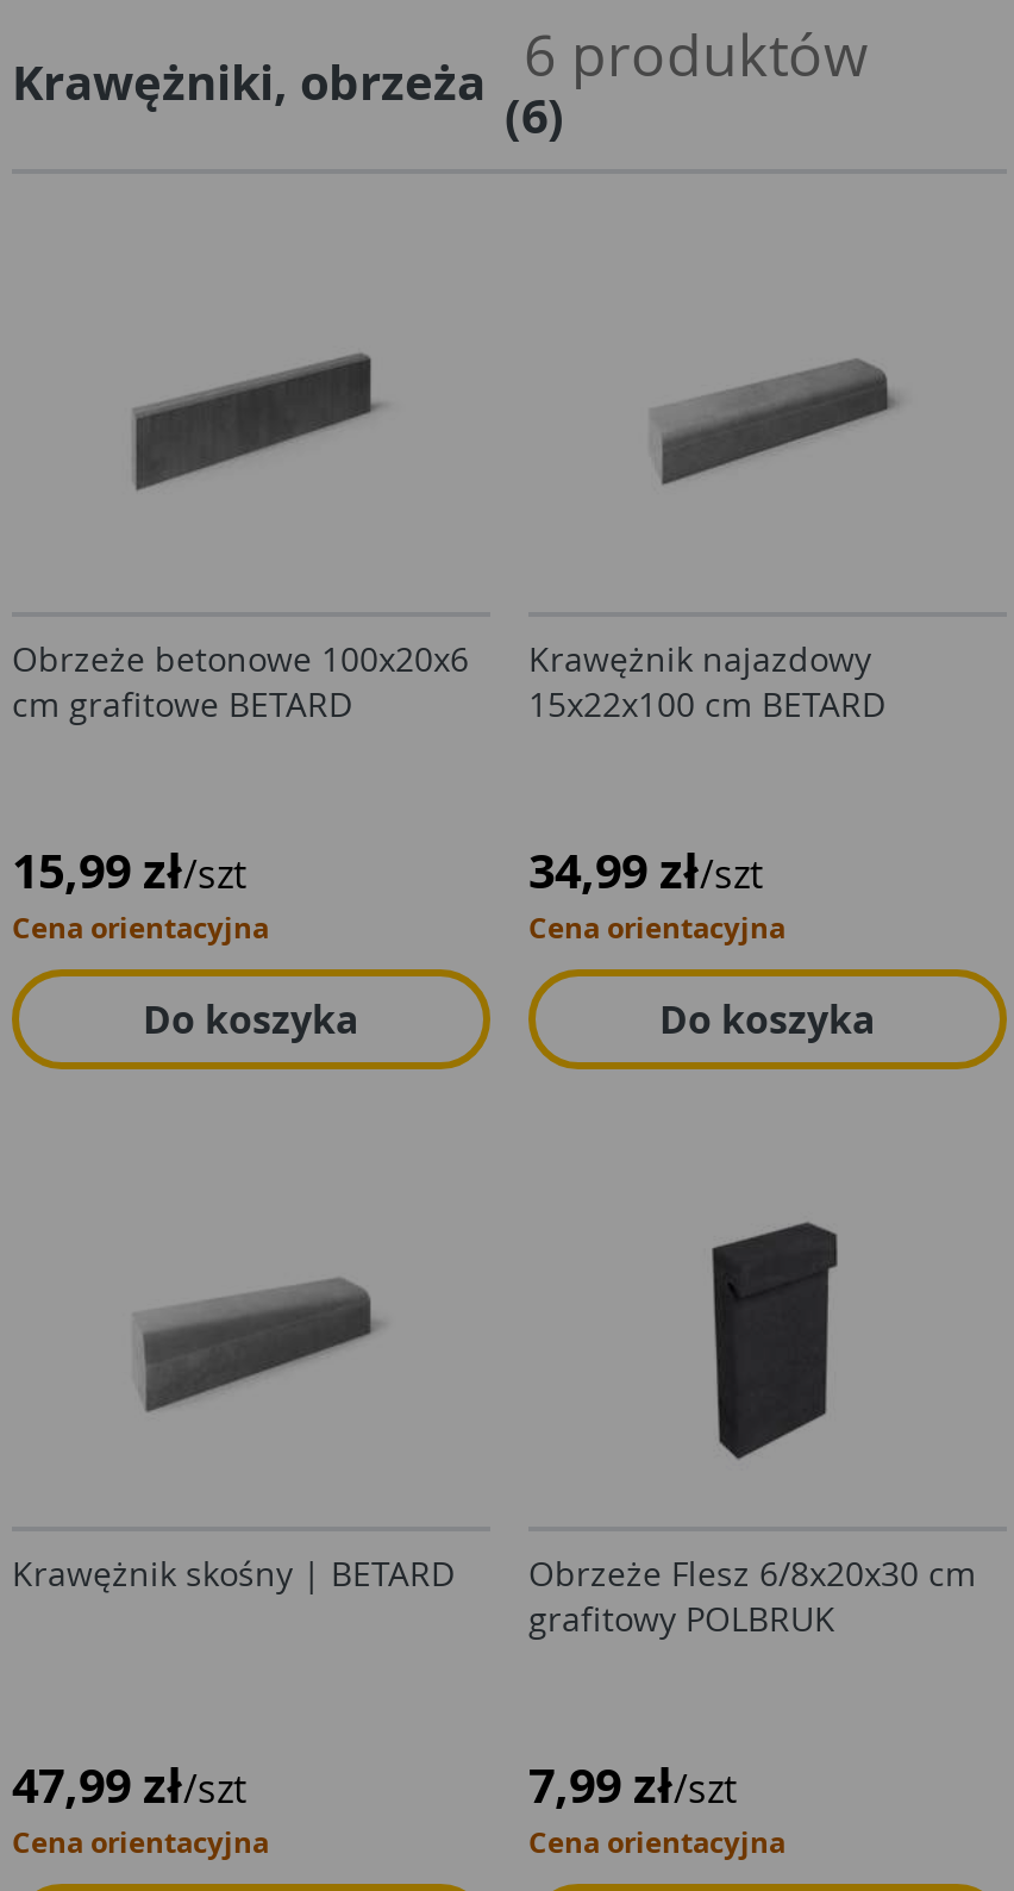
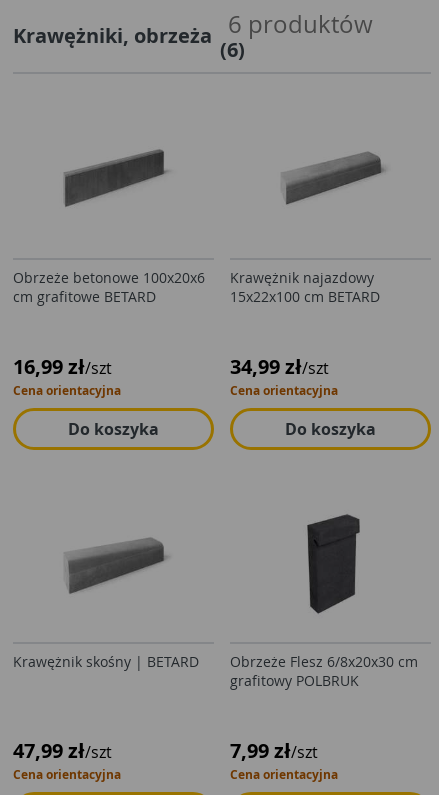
[12,838,248,903] 15,99 zł/szt -> [13,353,112,380] 16,99 zł/szt

